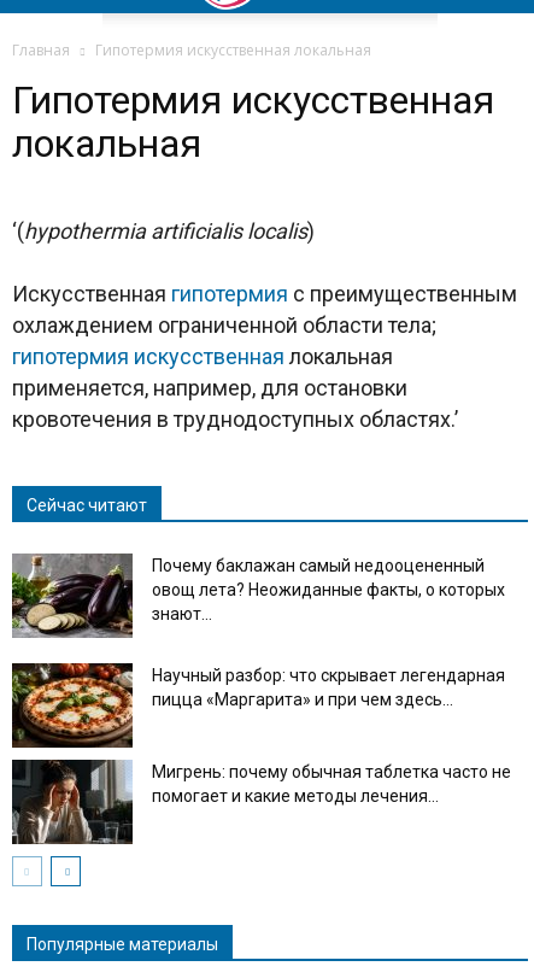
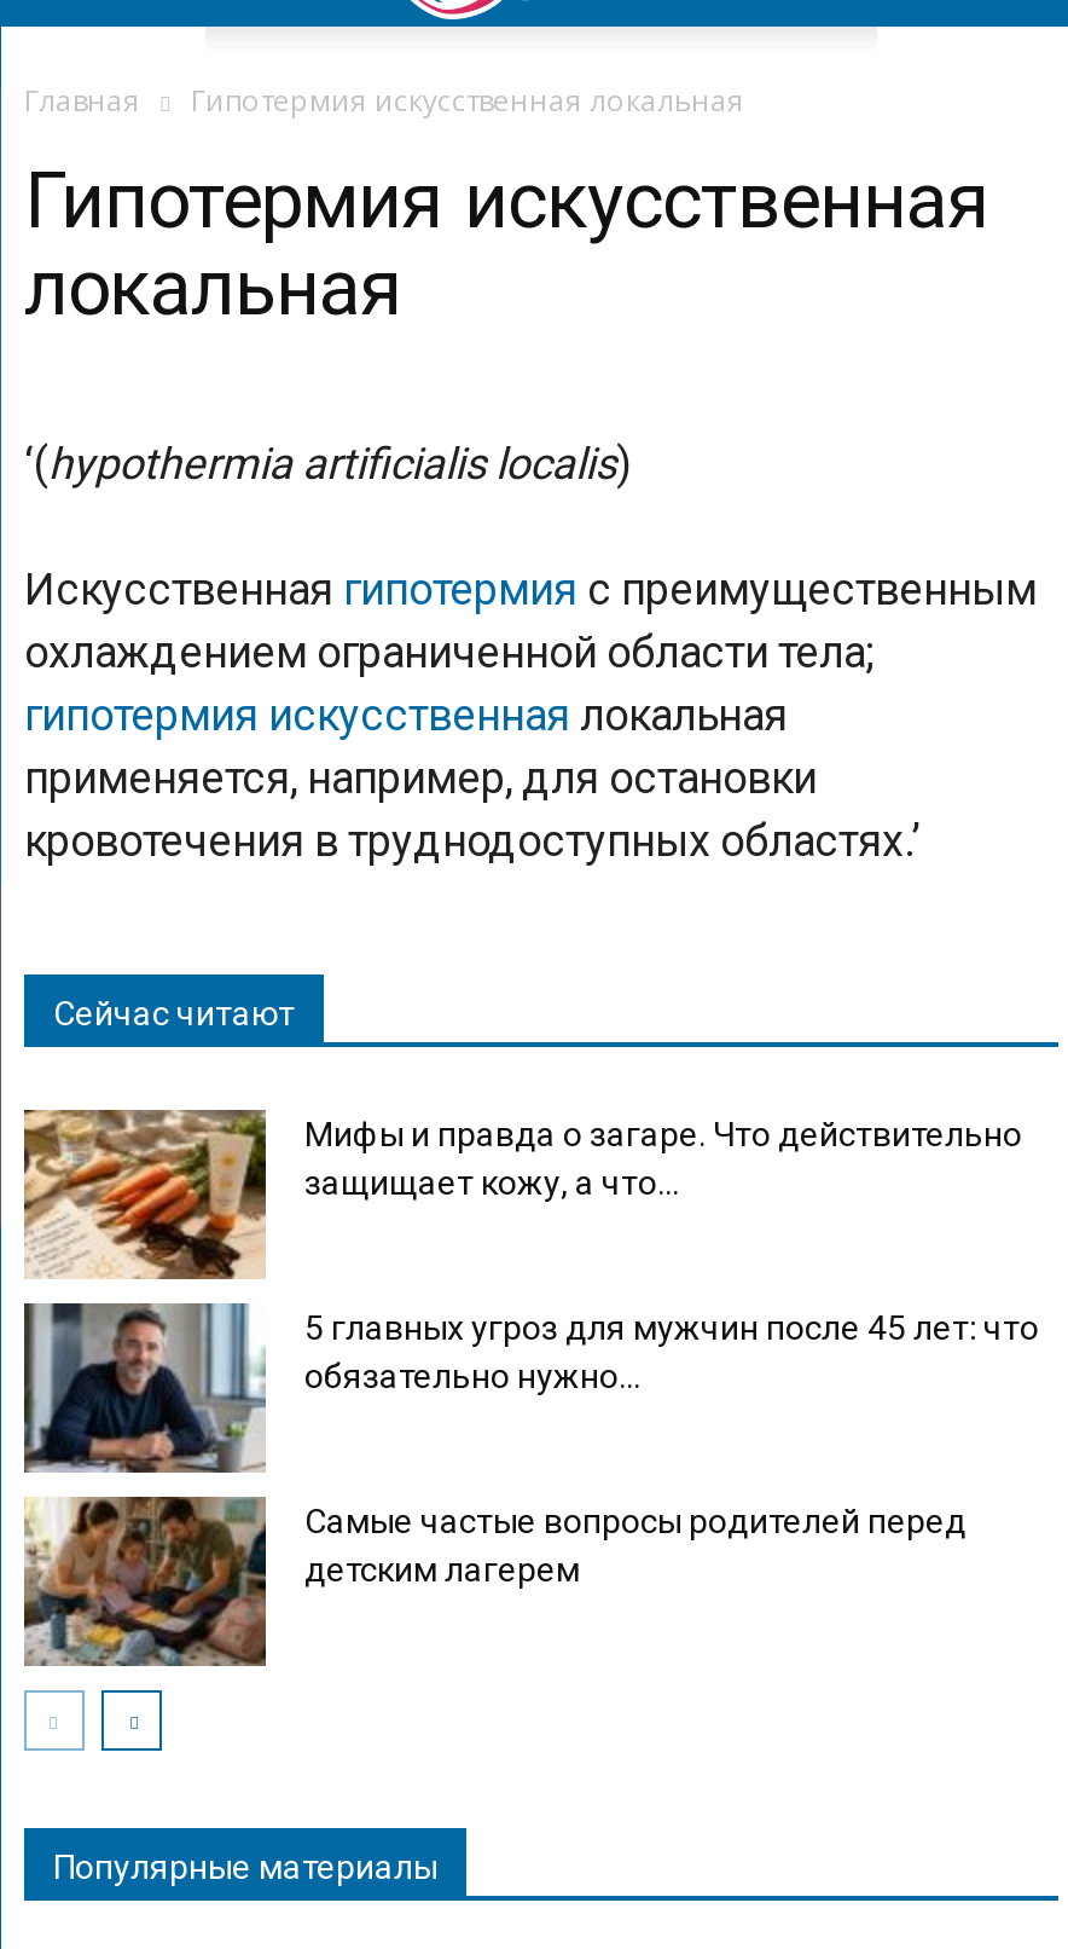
[12,554,505,638] [image] | Почему баклажан самый недооцененный | овощ лета? Неожиданные факты, о которых | знают... -> [24,1110,1022,1279] [image] | Мифы и правда о загаре. Что действительно | защищает кожу, а что...
[12,662,505,749] [image] | Научный разбор: что скрывает легендарная | пицца «Маргарита» и при чем здесь... -> [24,1301,1039,1475] [image] | 5 главных угроз для мужчин после 45 лет: что | обязательно нужно...
[11,759,511,844] [image] | Мигрень: почему обычная таблетка часто не | помогает и какие методы лечения... -> [22,1494,967,1666] [image] | Самые частые вопросы родителей перед | детским лагерем

